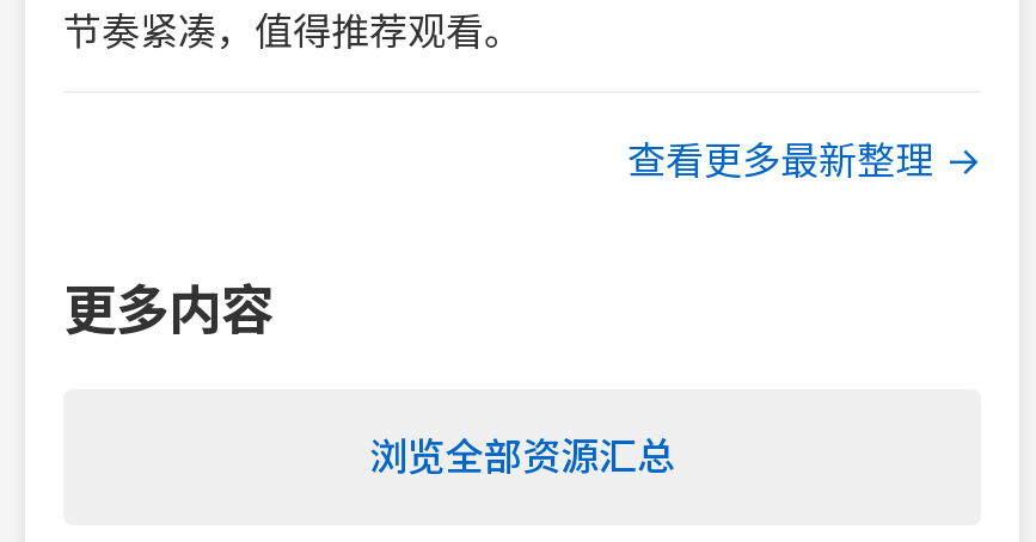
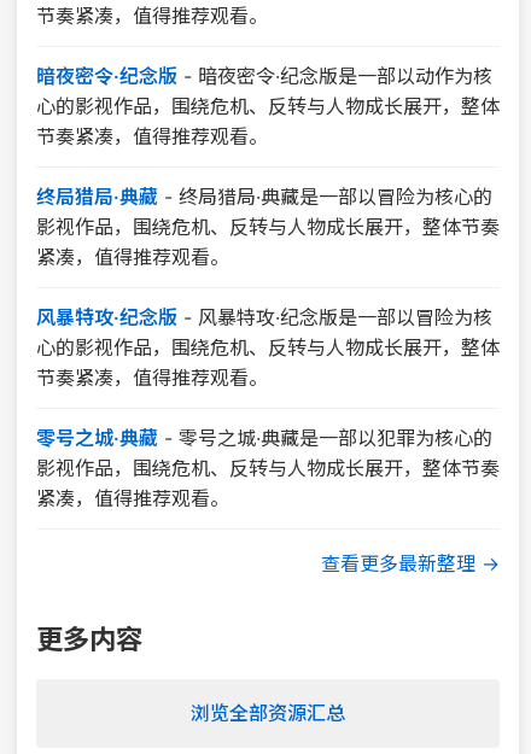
none -> [36,64,500,510] 暗夜密令·纪念版-暗夜密令·纪念版是一部以动作为核 | 心的影视作品，围绕危机、反转与人物成长展开，整体 | 节奏紧凑，值得推荐观看。 | 终局猎局·典藏-终局猎局·典藏是一部以冒险为核心的 | 影视作品，围绕危机、反转与人物成长展开，整体节奏 | 紧凑，值得推荐观看。 | 风暴特攻·纪念版-风暴特攻·纪念版是一部以冒险为核 | 心的影视作品，围绕危机、反转与人物成长展开，整体 | 节奏紧凑，值得推荐观看。 | 零号之城·典藏-零号之城·典藏是一部以犯罪为核心的 | 影视作品，围绕危机、反转与人物成长展开，整体节奏 | 紧凑，值得推荐观看。

